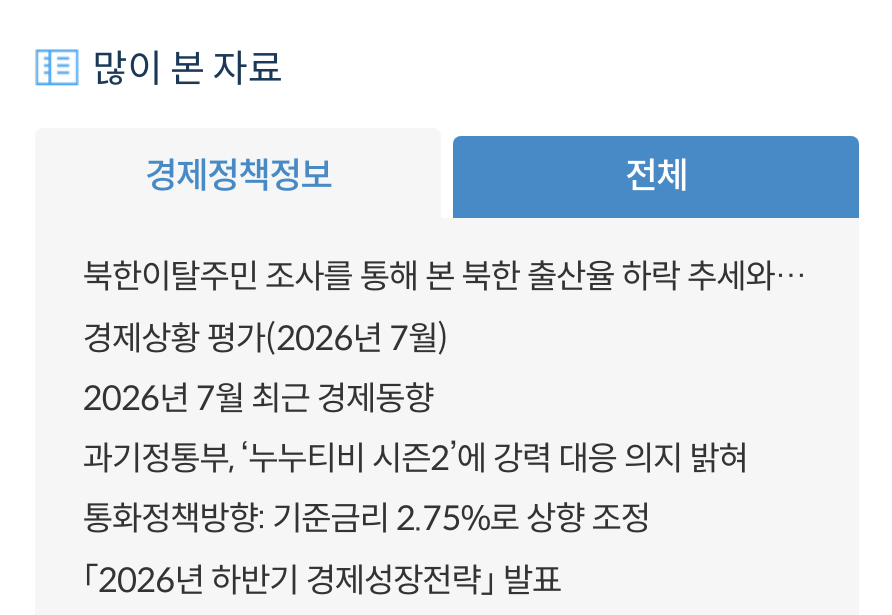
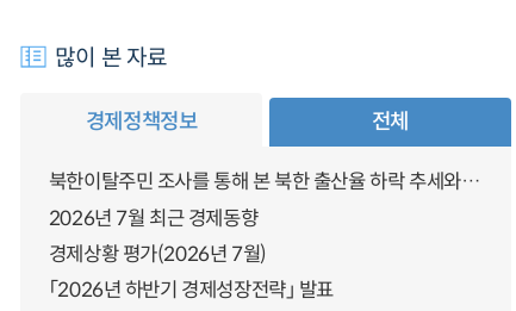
moved [83,317,448,359] -> [49,242,267,267]: 경제상황 평가(2026년 7월)
[83,438,748,541] 과기정통부, ‘누누티비 시즌2’에 강력 대응 의지 밝혀 | 통화정책방향: 기준금리 2.75%로 상향 조정 -> none

